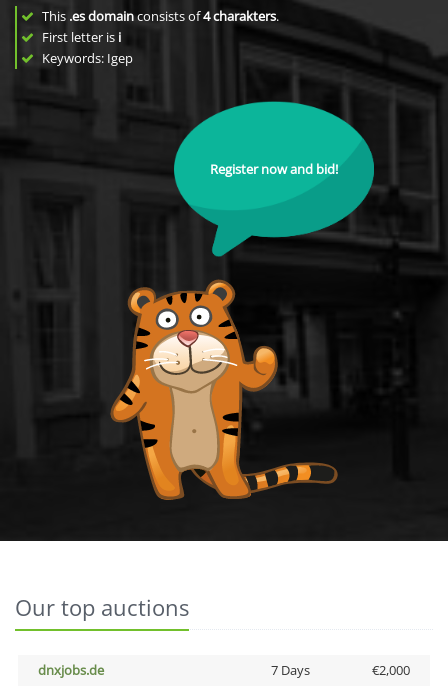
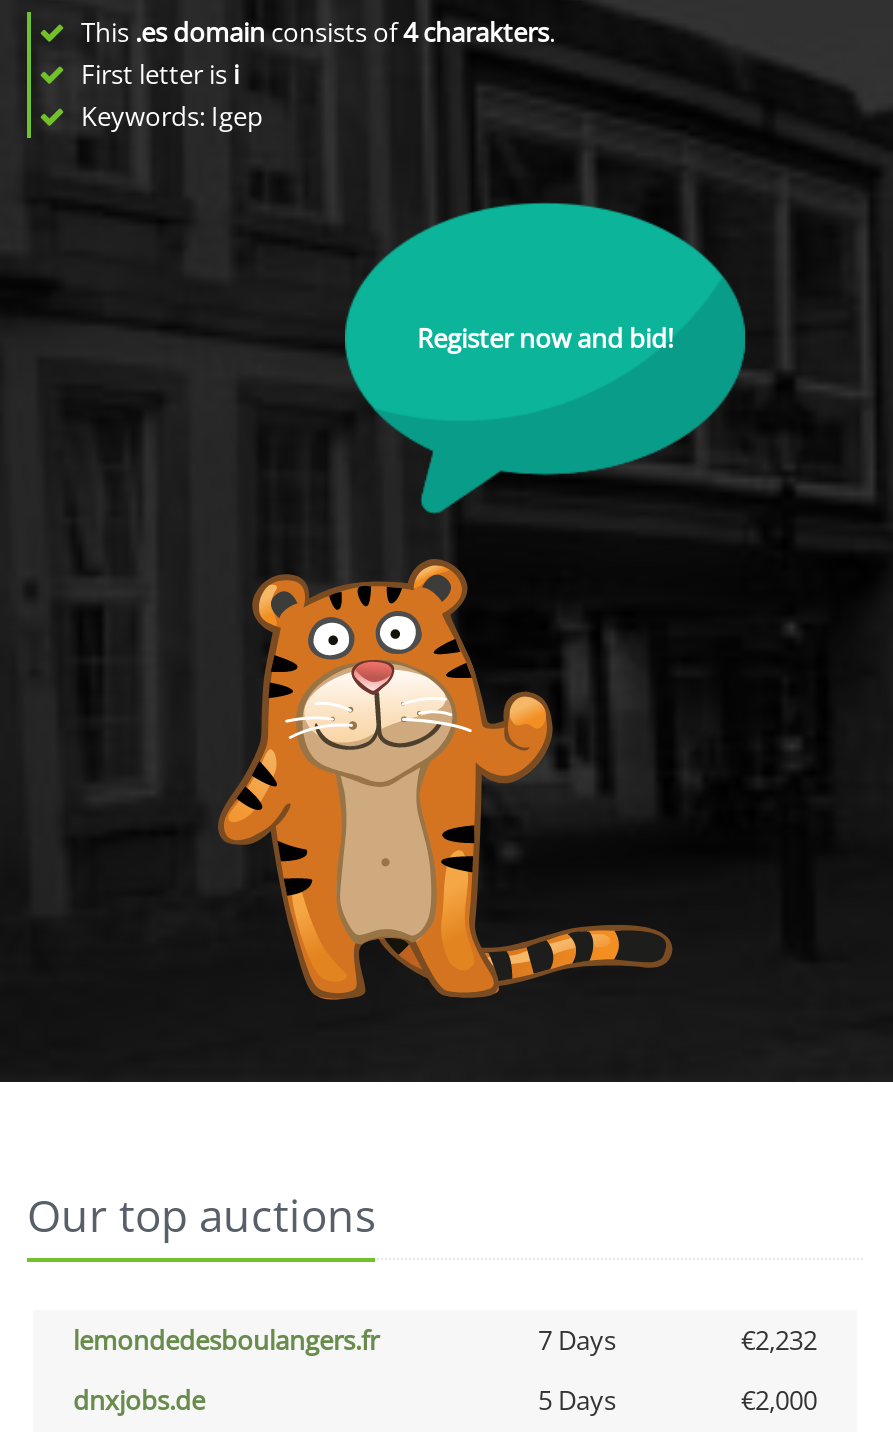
none -> [73,1322,817,1358] lemondedesboulangers.fr | 7 Days | €2,232
[270,661,309,679] 7 Days -> [538,1382,616,1418] 5 Days

